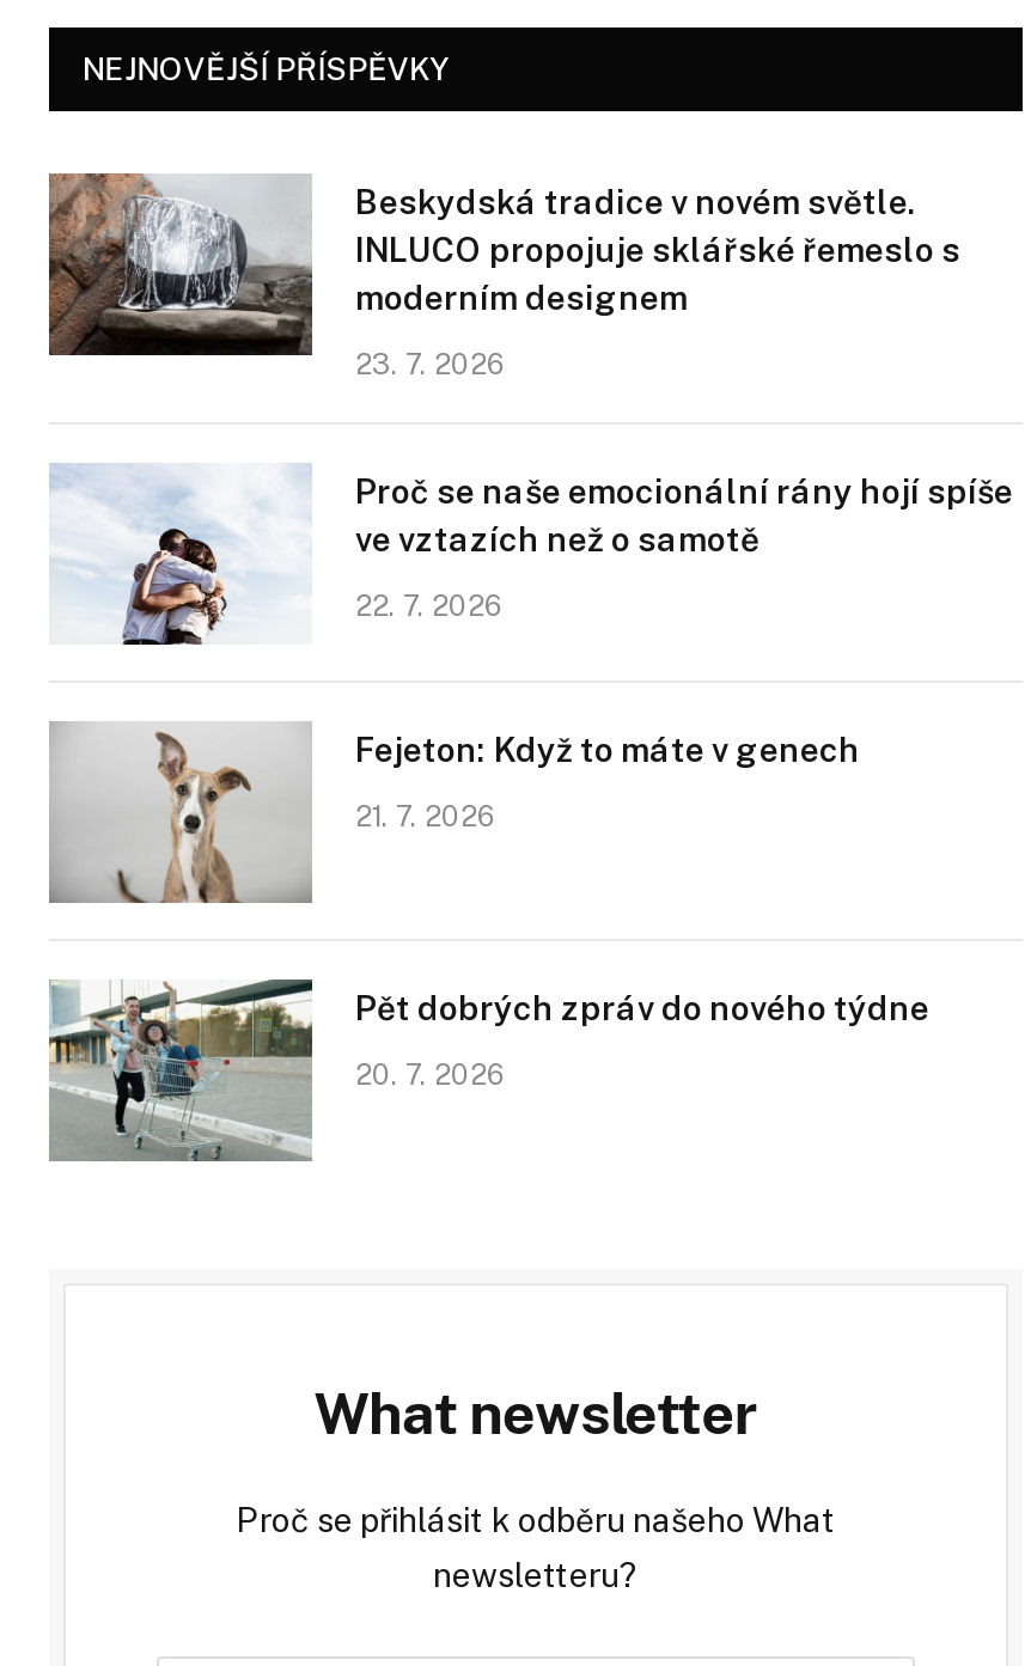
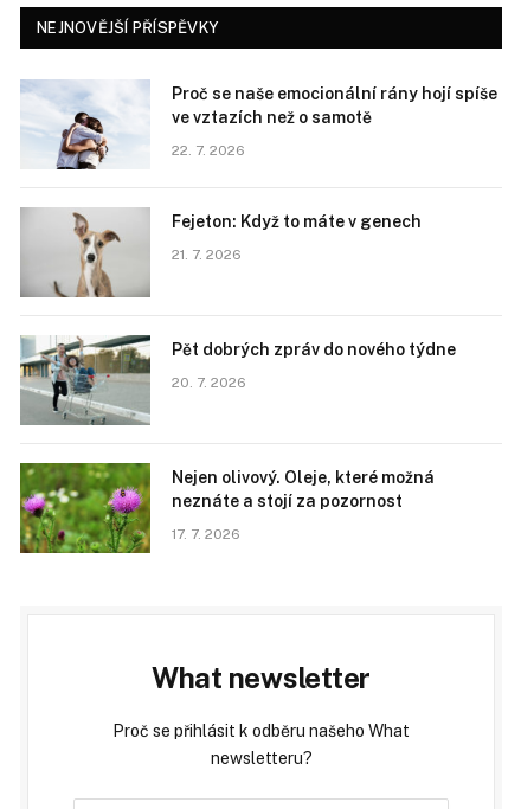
[47,171,960,381] [image] | Beskydská tradice v novém světle. | INLUCO propojuje sklářské řemeslo s | moderním designem | 23. 7. 2026 -> none
moved [49,465,1013,1091] -> [20,81,497,390]: [image] | Proč se naše emocionální rány hojí spíše | ve vztazích než o samotě | 22. 7. 2026 | Fejeton: Když to máte v genech | 21. 7. 2026 | Pět dobrých zpráv do nového týdne | 20. 7. 2026
none -> [19,462,435,554] [image] | Nejen olivový. Oleje, které možná | neznáte a stojí za pozornost | 17. 7. 2026

